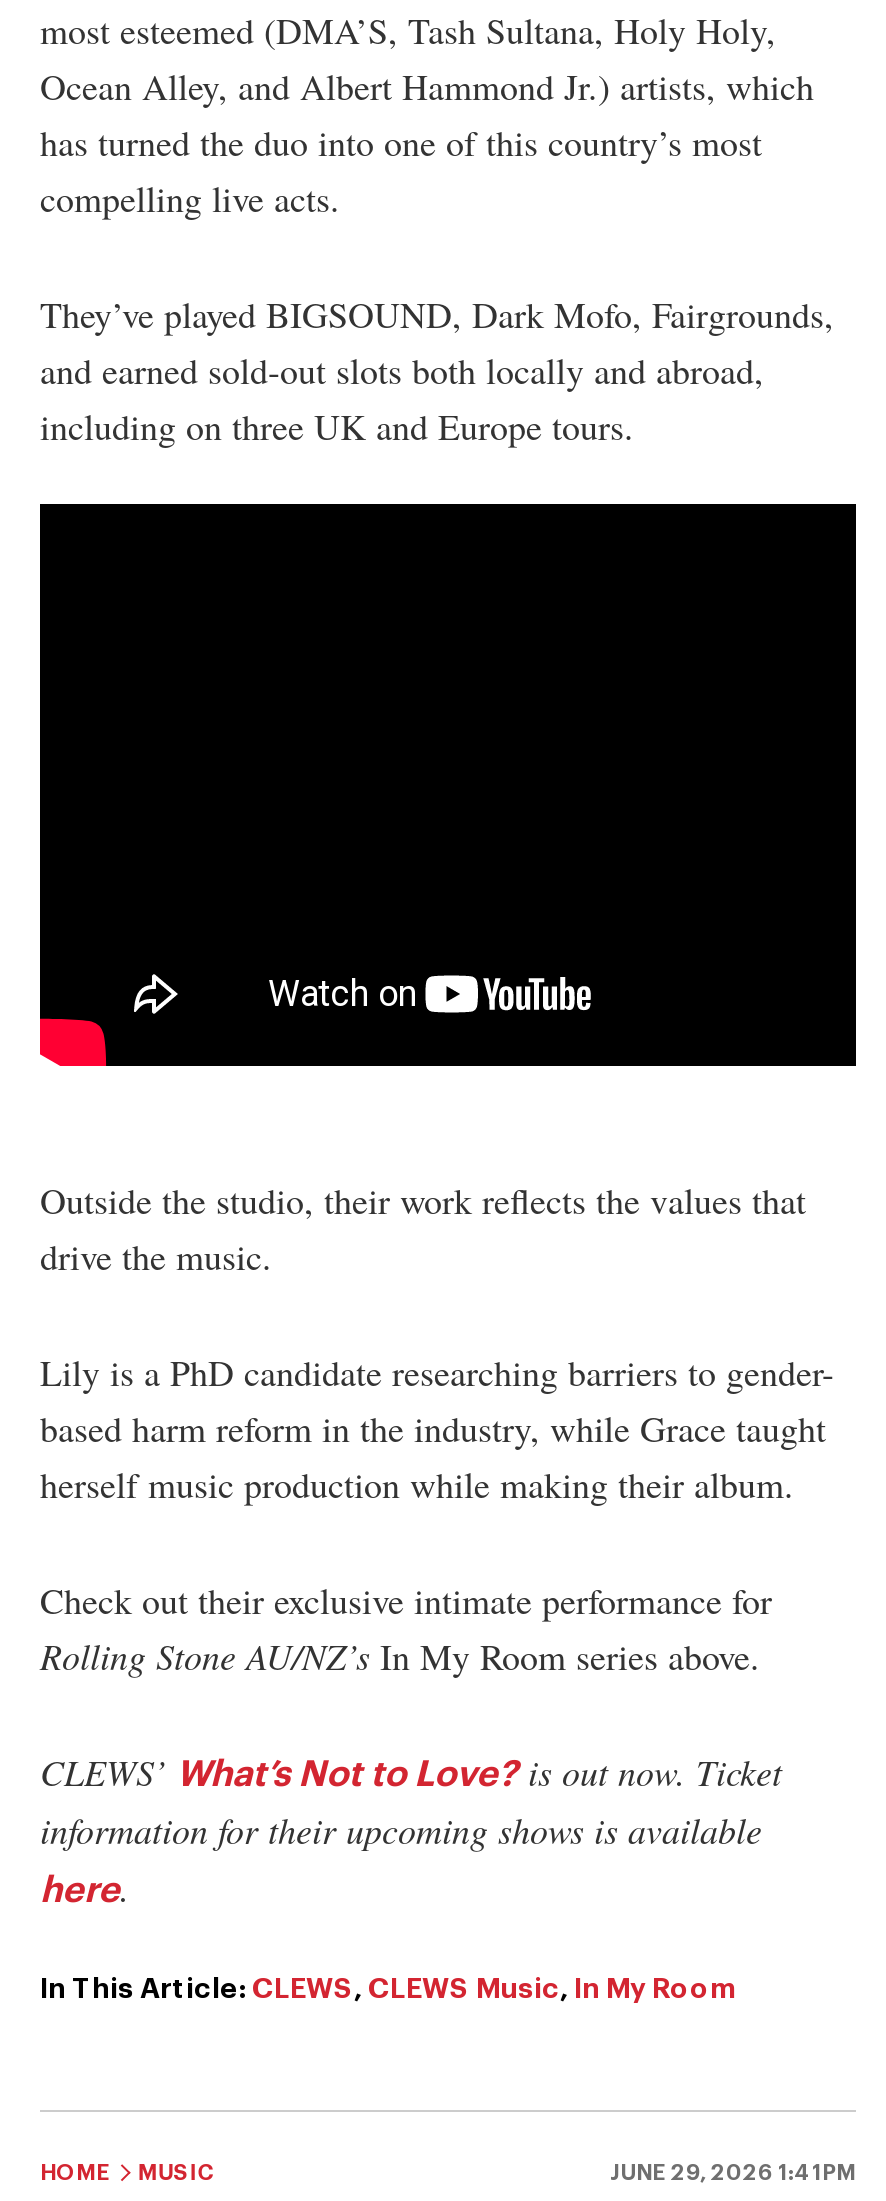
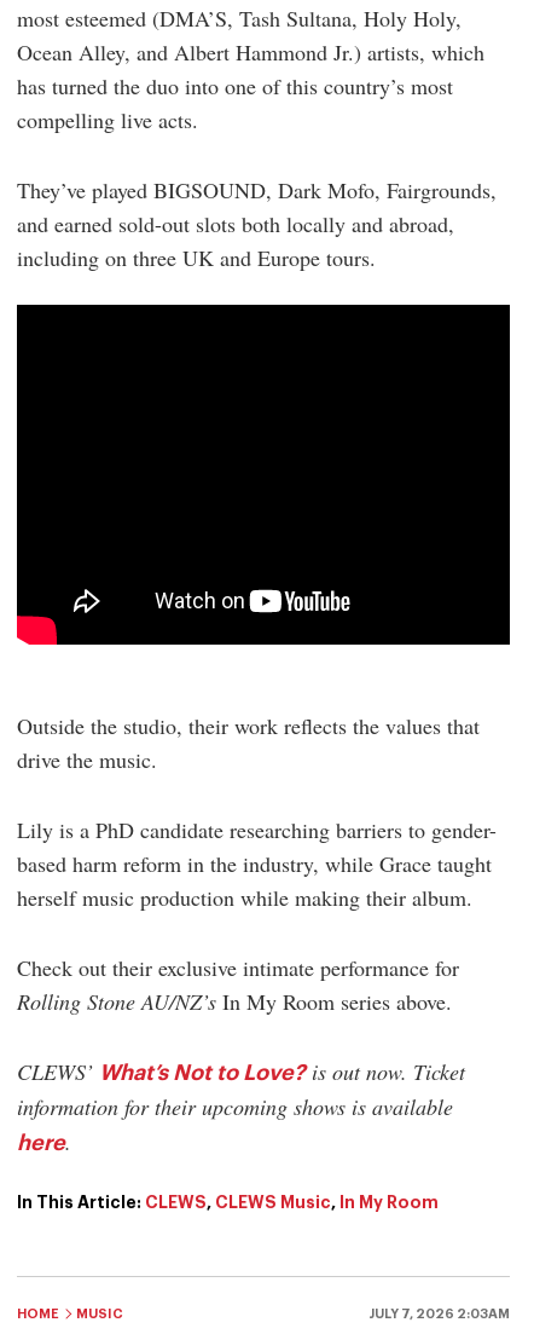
[610,2162,856,2184] JUNE 29, 2026 1:41PM -> [368,1308,510,1321] JULY 7, 2026 2:03AM

